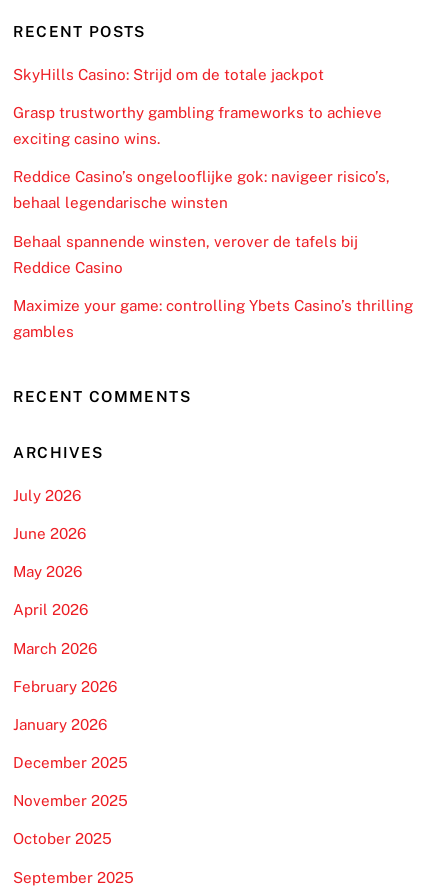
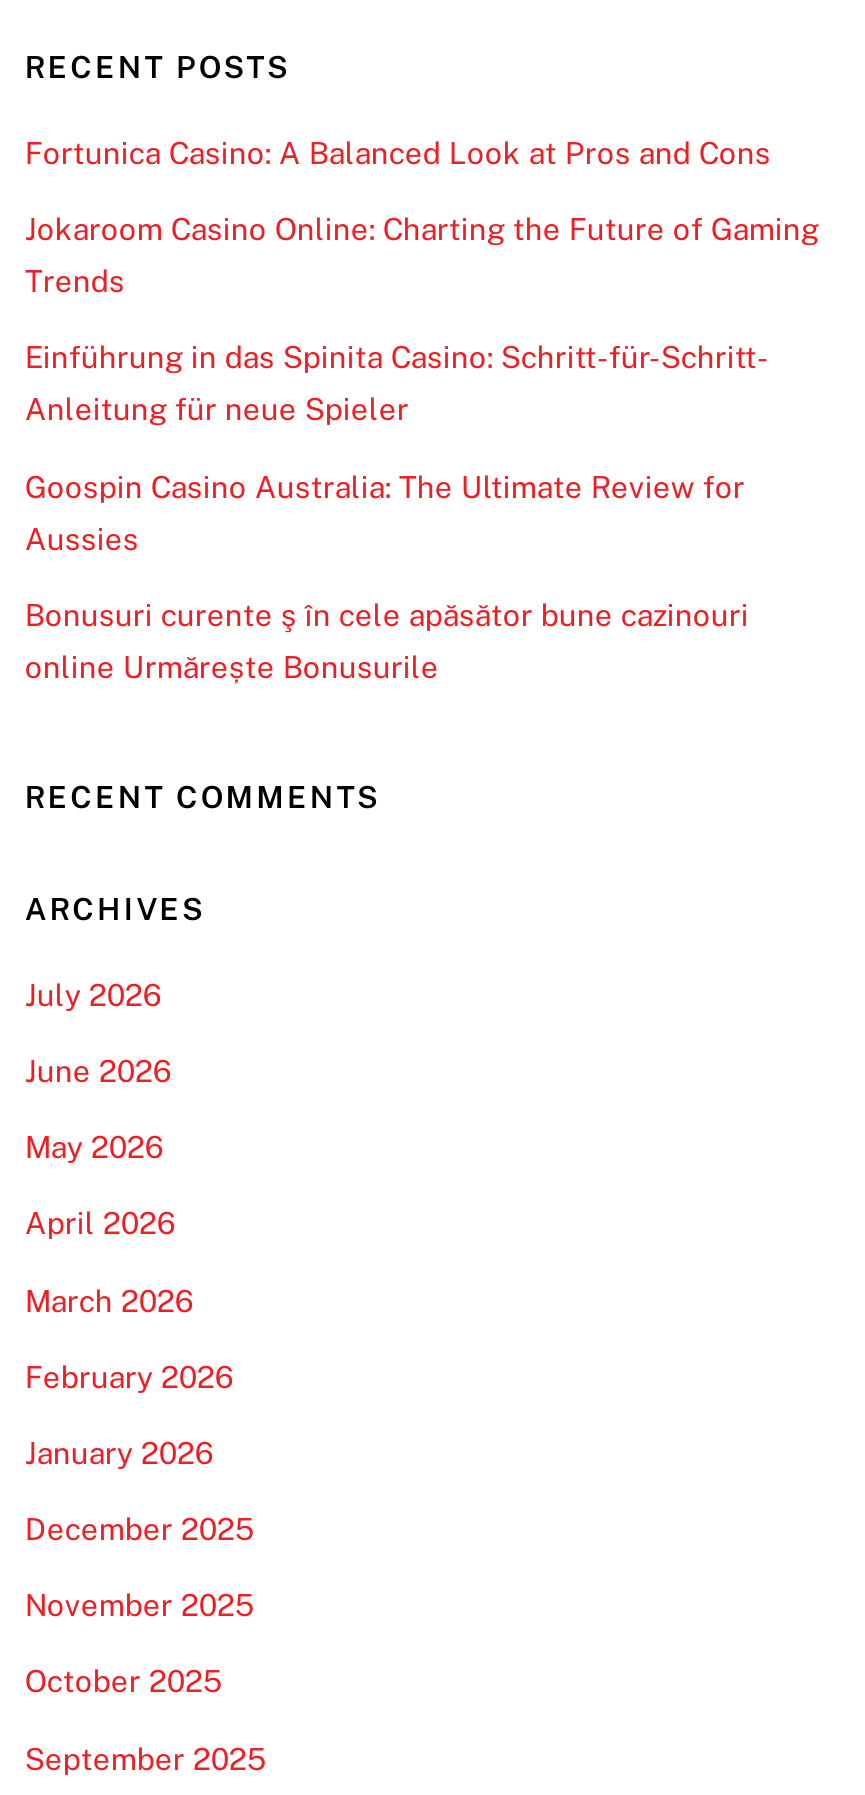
[13,66,324,83] SkyHills Casino: Strijd om de totale jackpot -> [25,136,771,170] Fortunica Casino: A Balanced Look at Pros and Cons
[13,104,382,121] Grasp trustworthy gambling frameworks to achieve -> [25,212,819,246] Jokaroom Casino Online: Charting the Future of Gaming
[13,130,160,147] exciting casino wins. -> [25,264,125,298] Trends
[13,168,390,185] Reddice Casino’s ongelooflijke gok: navigeer risico’s, -> [25,341,769,375] Einführung in das Spinita Casino: Schritt-für-Schritt-
[13,194,228,211] behaal legendarische winsten -> [25,393,409,427] Anleitung für neue Spieler
[13,232,358,249] Behaal spannende winsten, verover de tafels bij -> [25,469,745,503] Goospin Casino Australia: The Ultimate Review for
[13,258,123,275] Reddice Casino -> [25,521,139,555] Aussies
[13,297,413,314] Maximize your game: controlling Ybets Casino’s thrilling -> [25,597,749,631] Bonusuri curente ş în cele apăsător bune cazinouri
[13,323,74,340] gambles -> [25,649,439,683] online Urmărește Bonusurile

